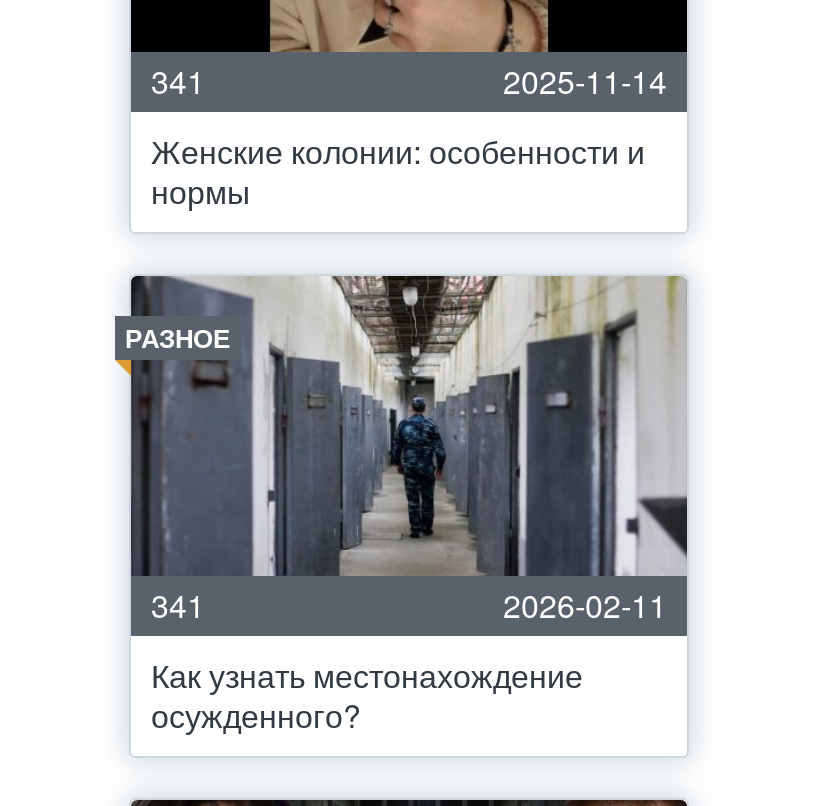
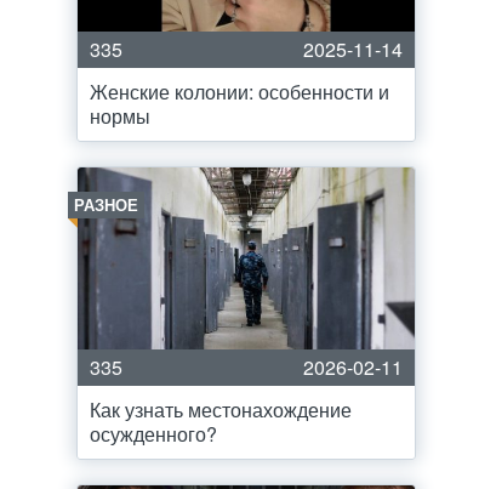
[151,58,205,104] 341 -> [90,35,122,63] 335
[151,582,205,628] 341 -> [90,353,122,381] 335

